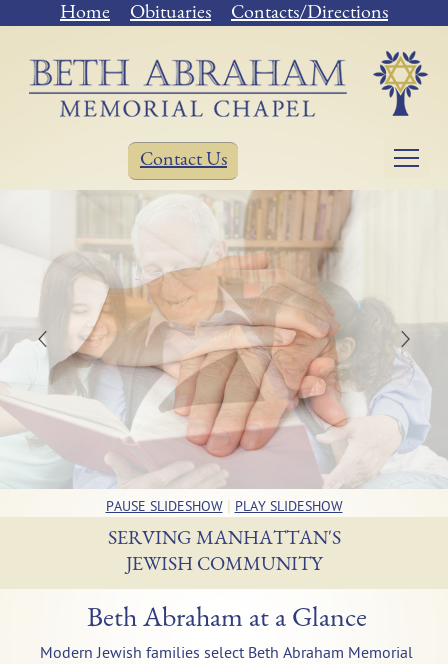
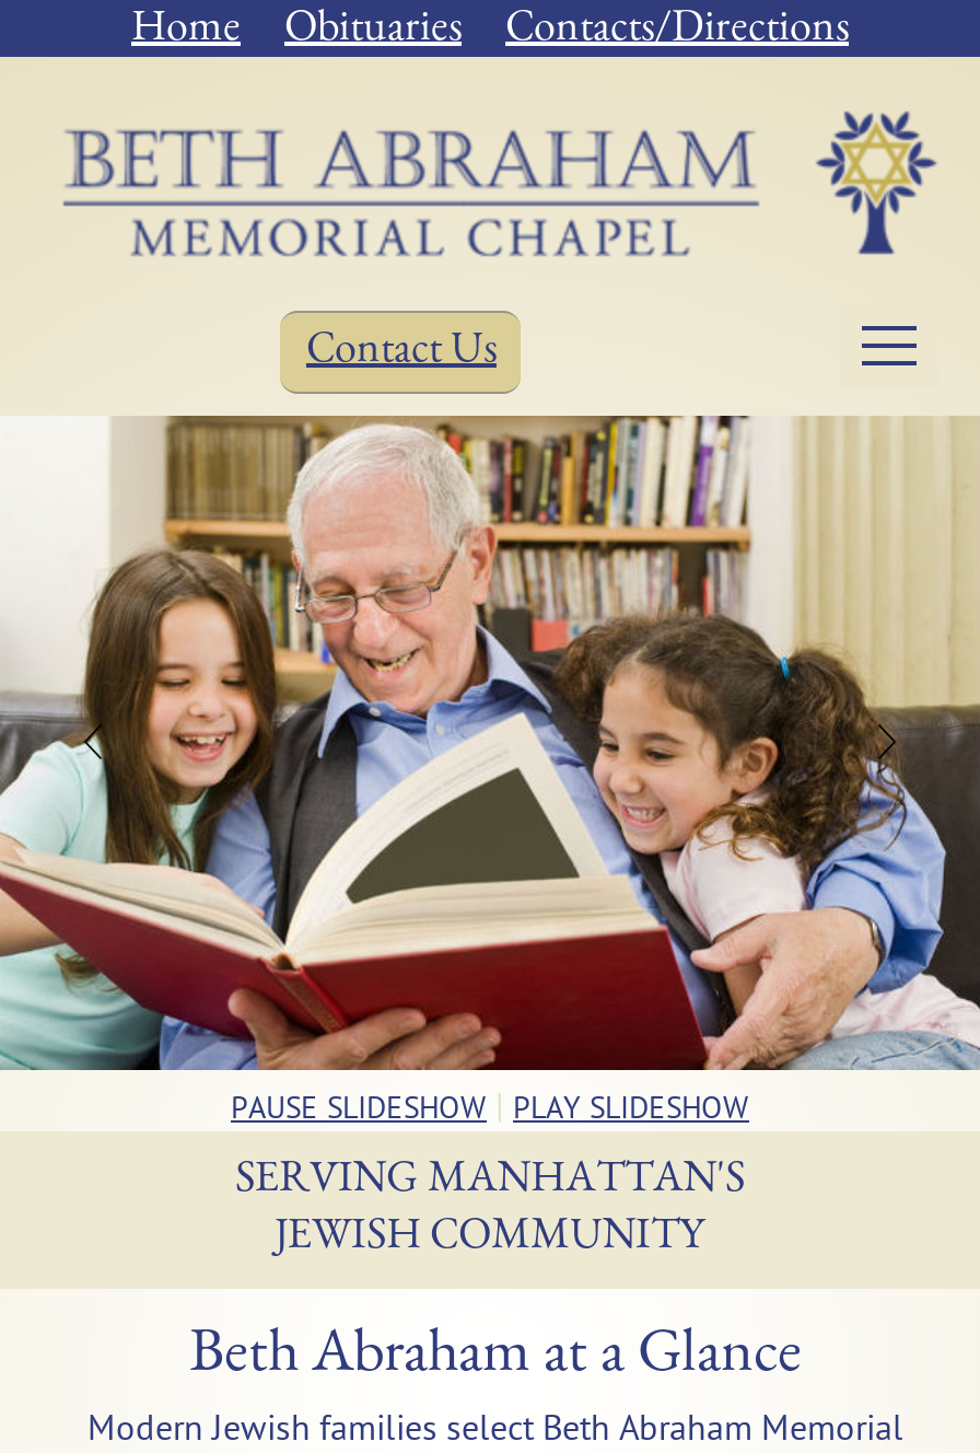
[3,190,445,489] [image] -> [7,414,973,1072] [image]

